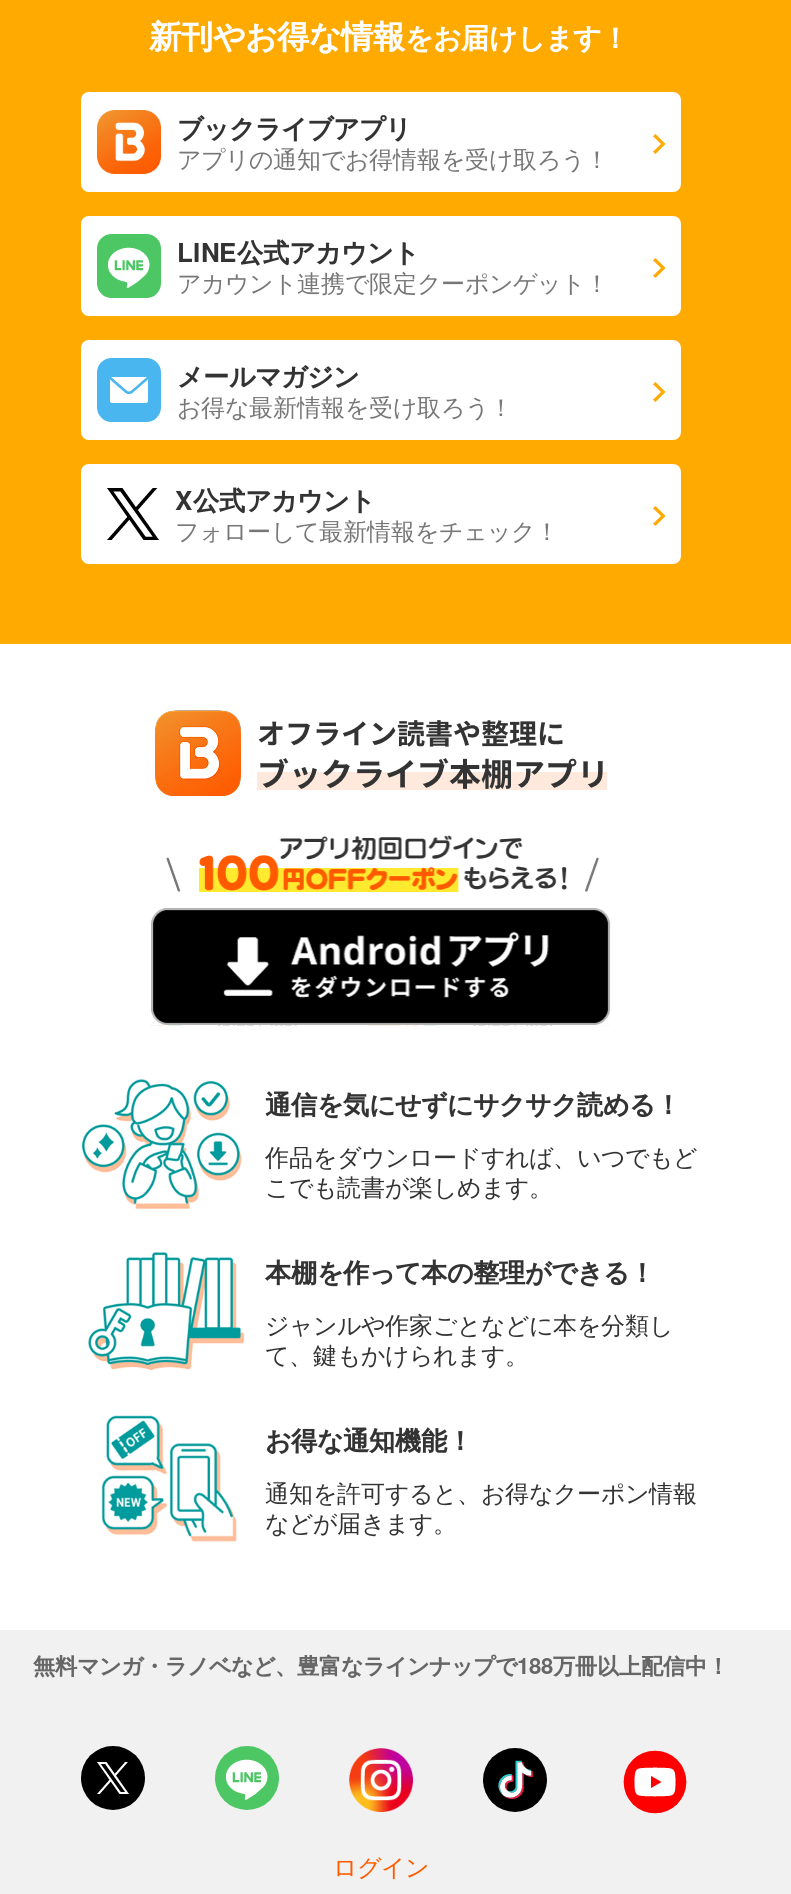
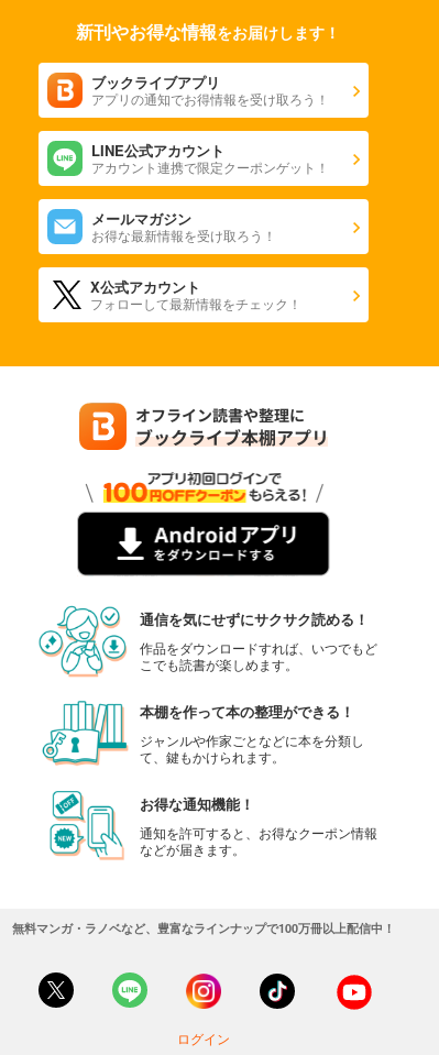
[33,1649,729,1679] 無料マンガ・ラノベなど、豊富なラインナップで188万冊以上配信中！ -> [12,919,395,936] 無料マンガ・ラノベなど、豊富なラインナップで100万冊以上配信中！

